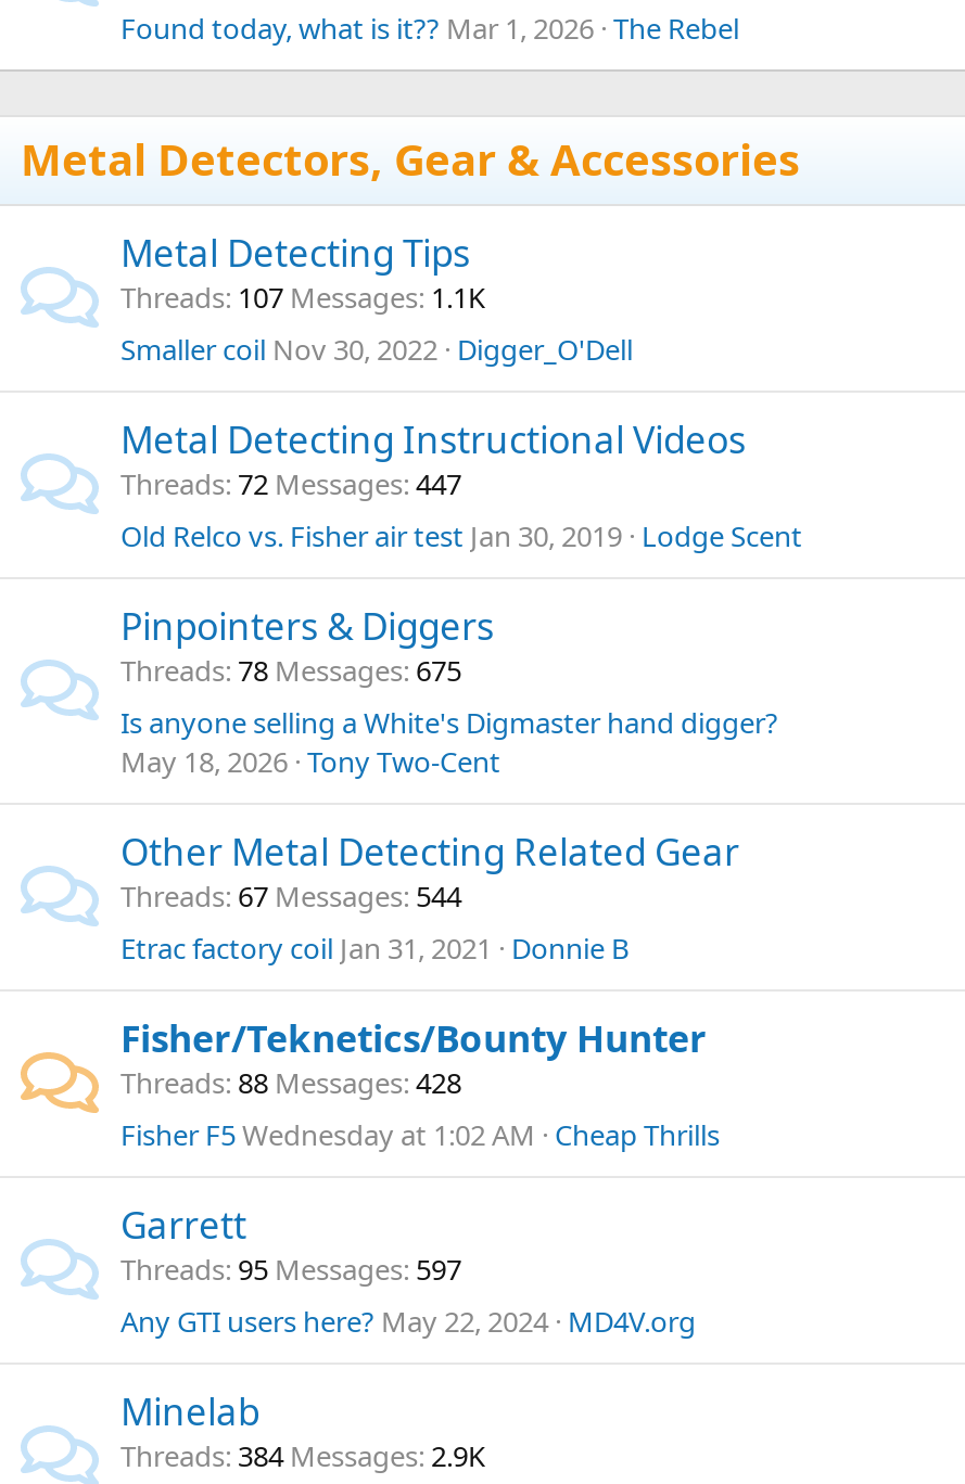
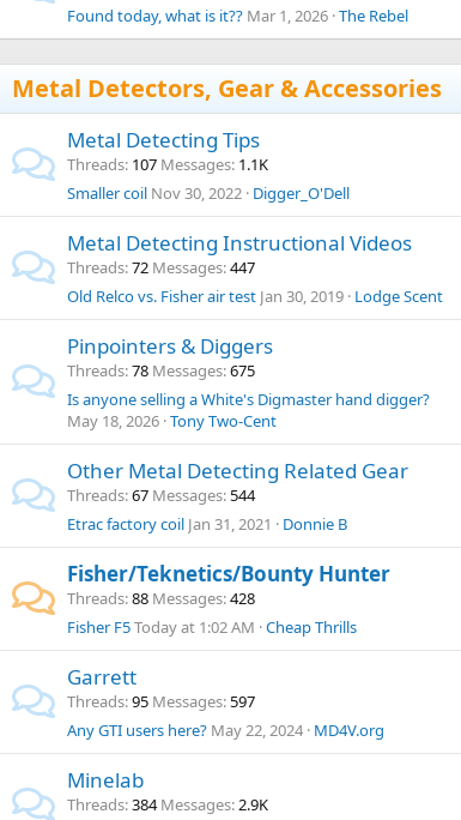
[120,1115,720,1154] Fisher F5 Wednesday at 1:02 AM Cheap Thrills -> [67,616,357,638] Fisher F5 Today at 1:02 AM Cheap Thrills

